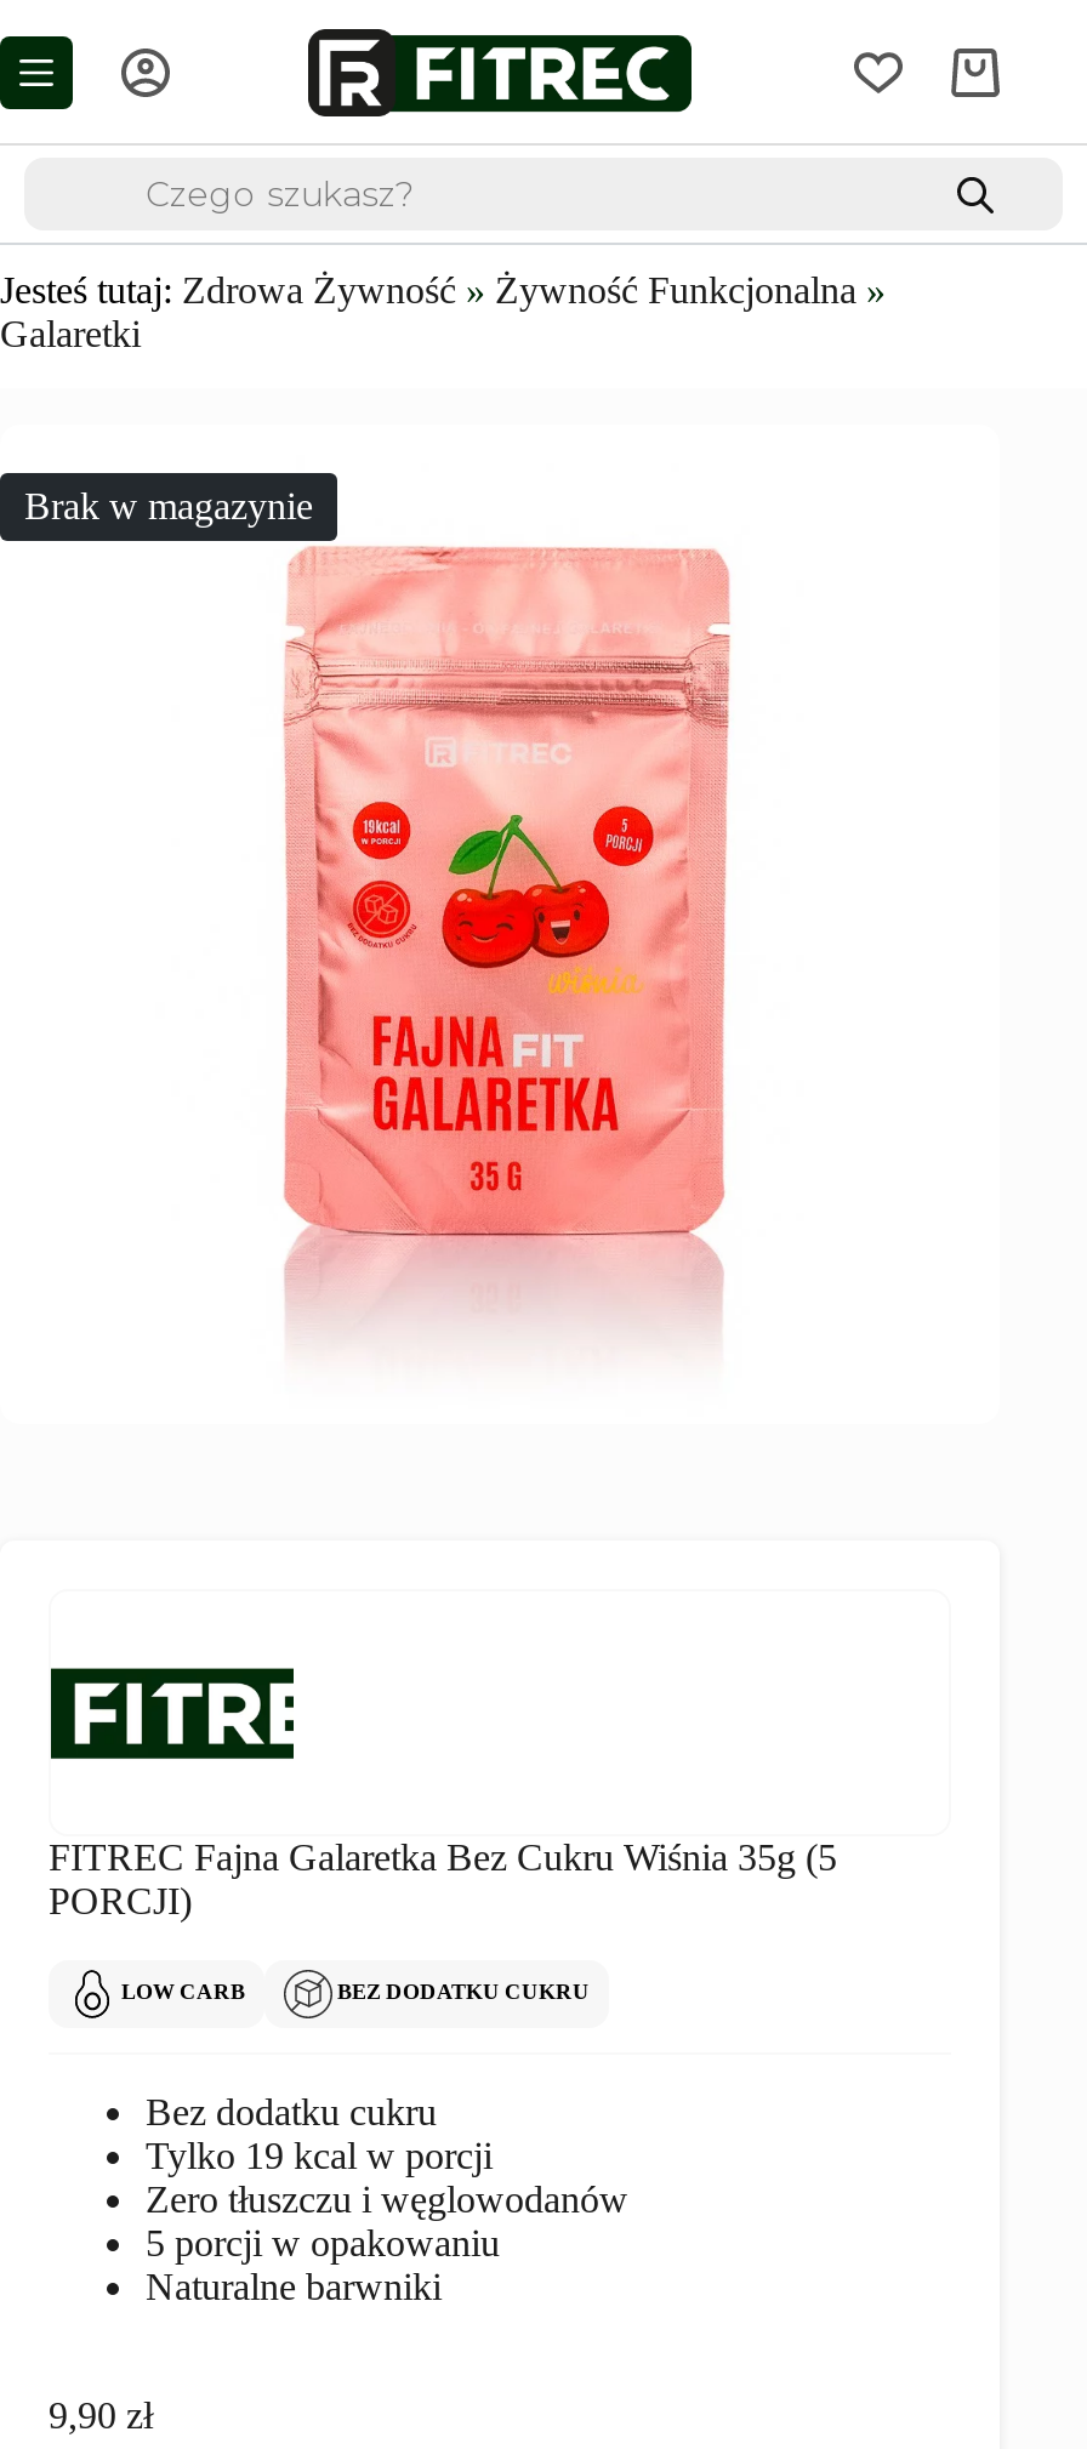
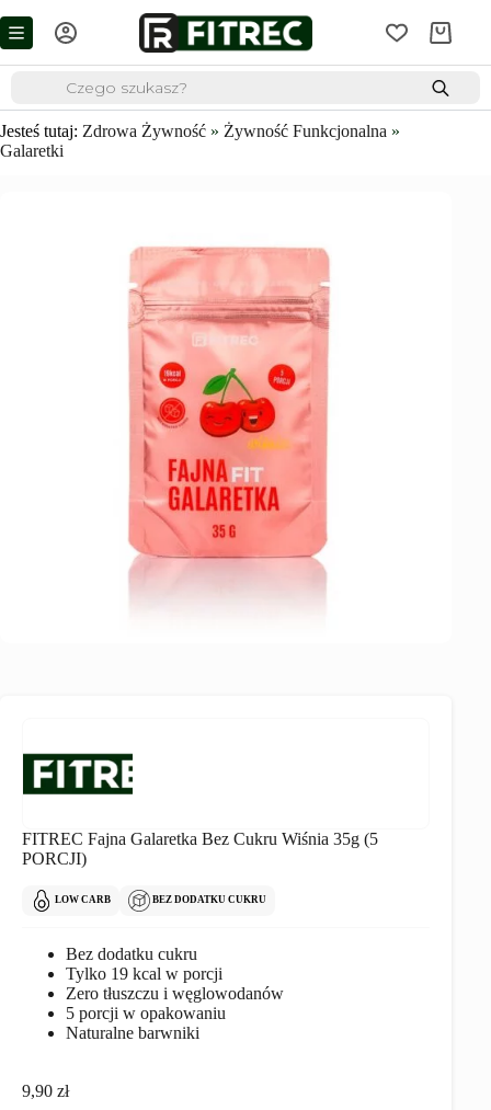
[24,485,313,526] Brak w magazynie -> none

